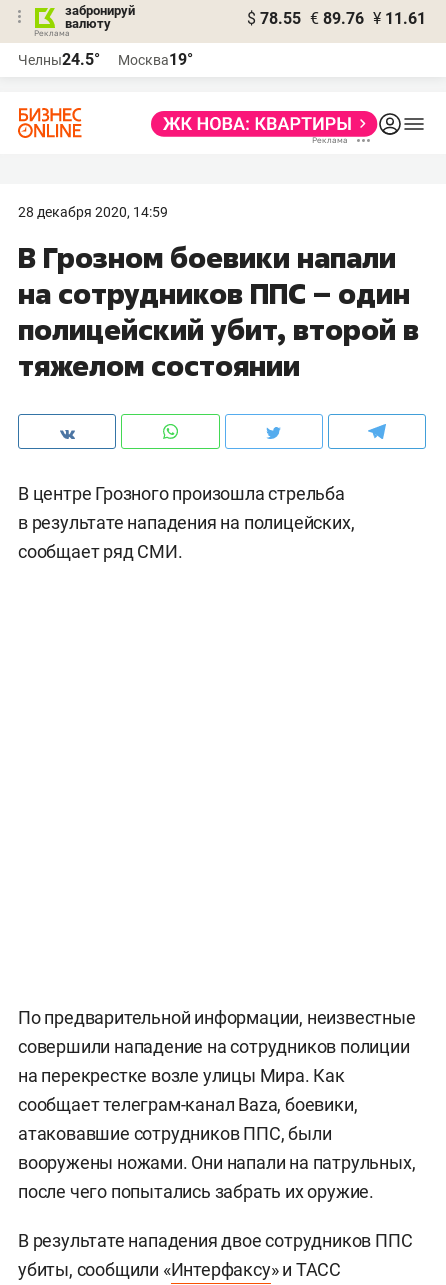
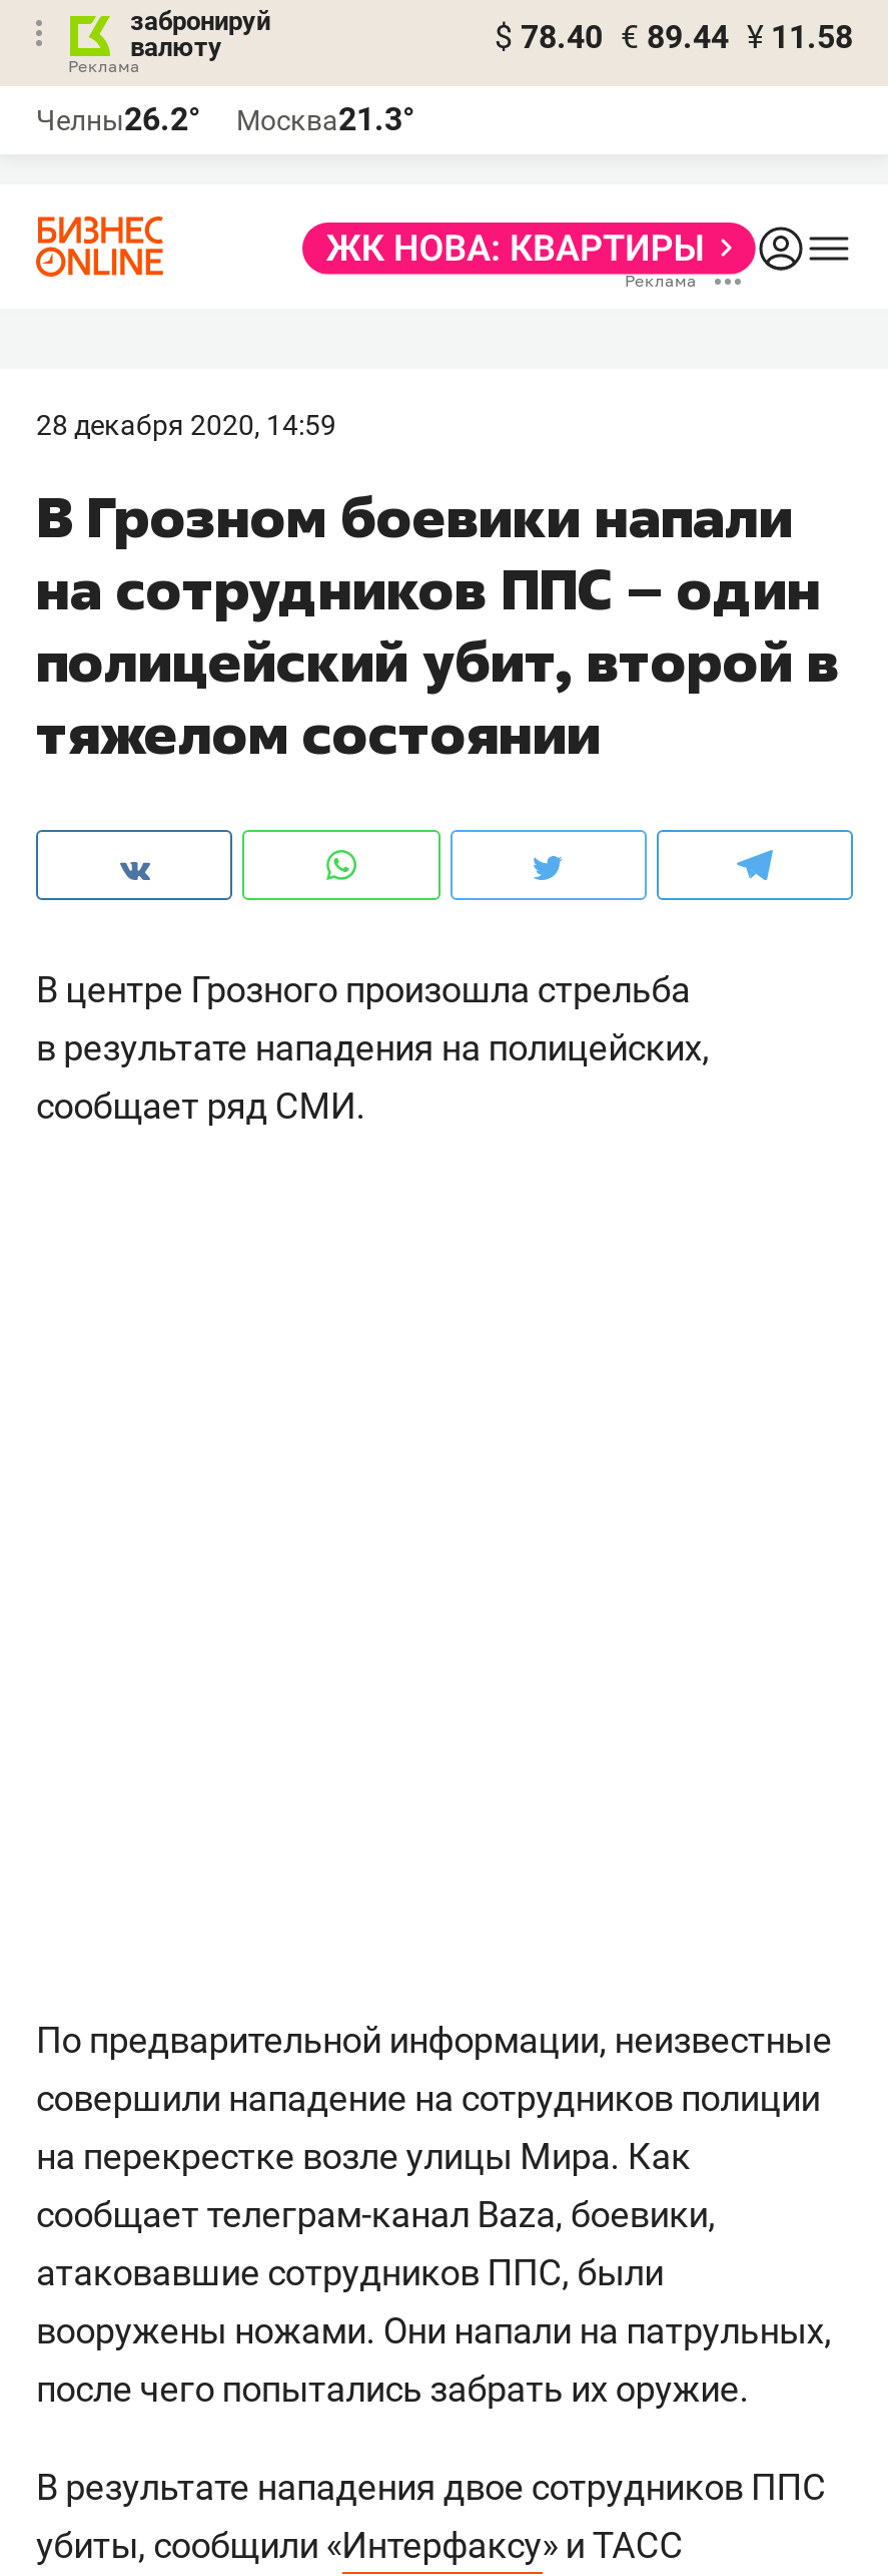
[247,9,426,28] $ 78.55 € 89.76 ¥ 11.61 -> [495,18,853,56] $ 78.40 € 89.44 ¥ 11.58
[18,50,100,69] Челны24.5° -> [36,100,200,138] Челны26.2°
[118,50,193,69] Москва19° -> [236,100,414,138] Москва21.3°

